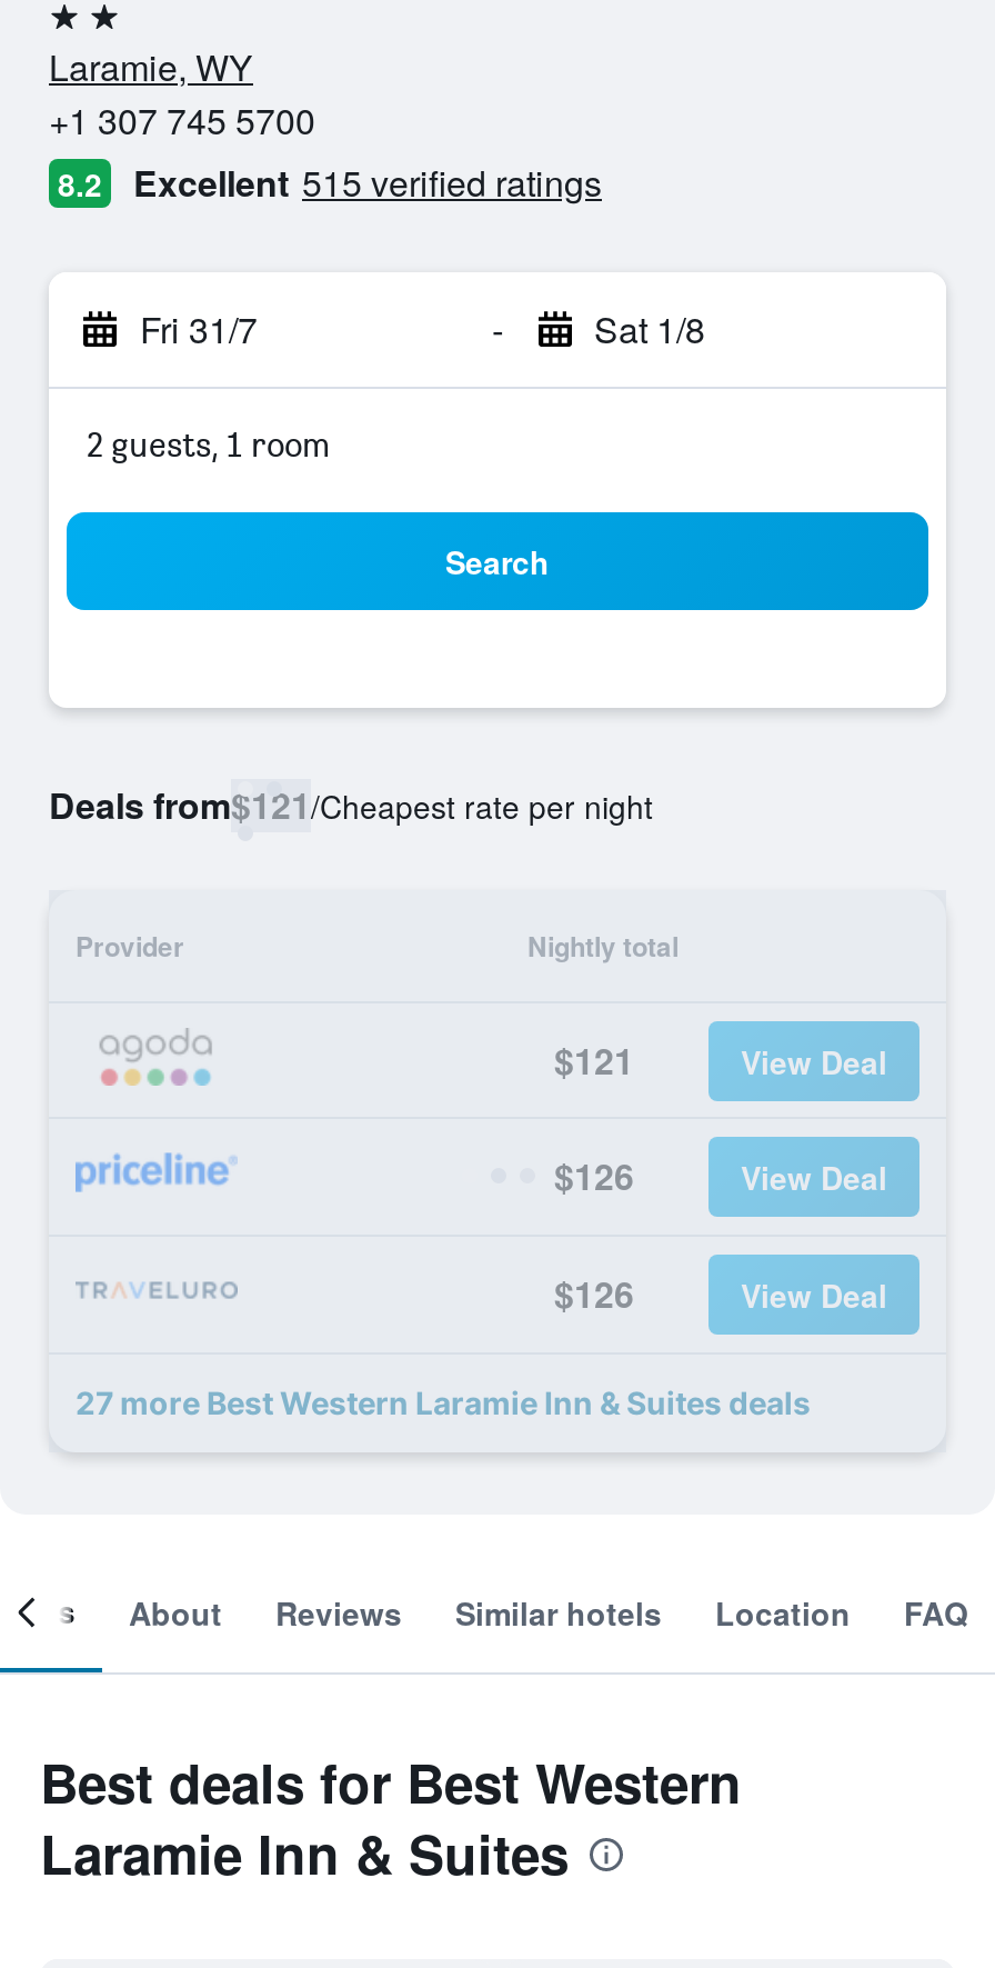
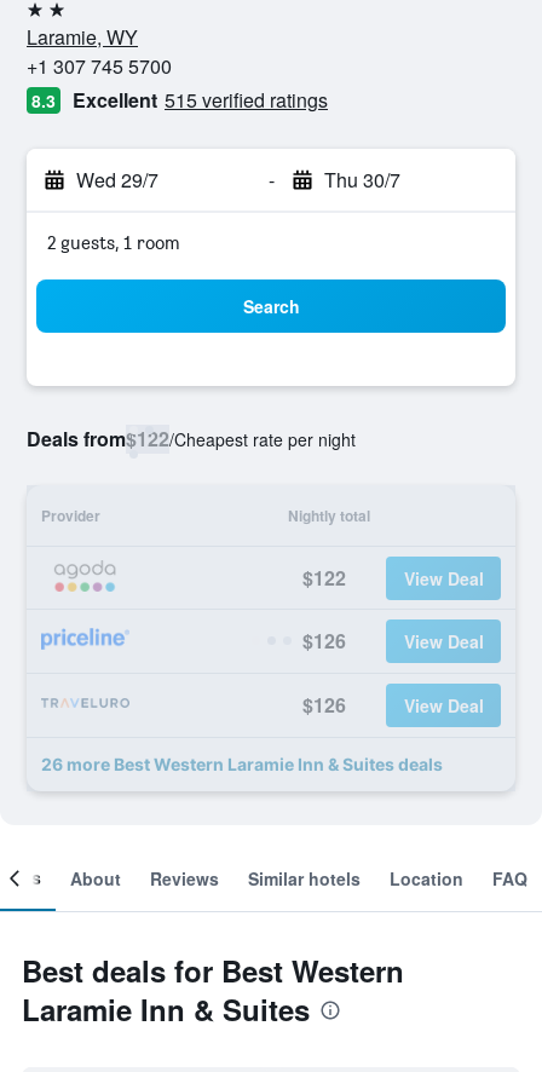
[58,157,602,208] 8.2 Excellent 515 verified ratings -> [31,86,328,114] 8.3 Excellent 515 verified ratings
[140,303,258,354] Fri 31/7 -> [76,166,158,194] Wed 29/7
[594,303,705,354] Sat 1/8 -> [324,166,400,194] Thu 30/7
[49,779,653,830] Deals from$121/Cheapest rate per night -> [27,425,356,453] Deals from$122/Cheapest rate per night
[554,1033,634,1085] $121 -> [302,563,345,591] $122
[76,1383,811,1421] 27 more Best Western Laramie Inn & Suites deals -> [41,754,443,774] 26 more Best Western Laramie Inn & Suites deals

